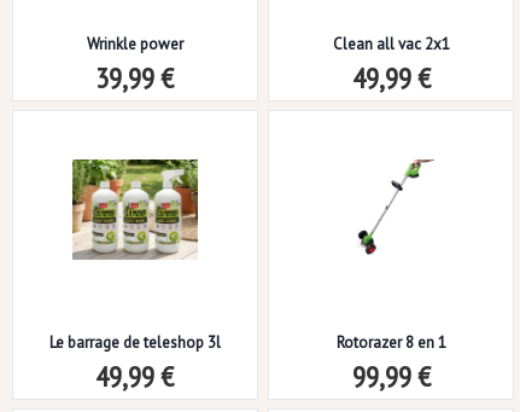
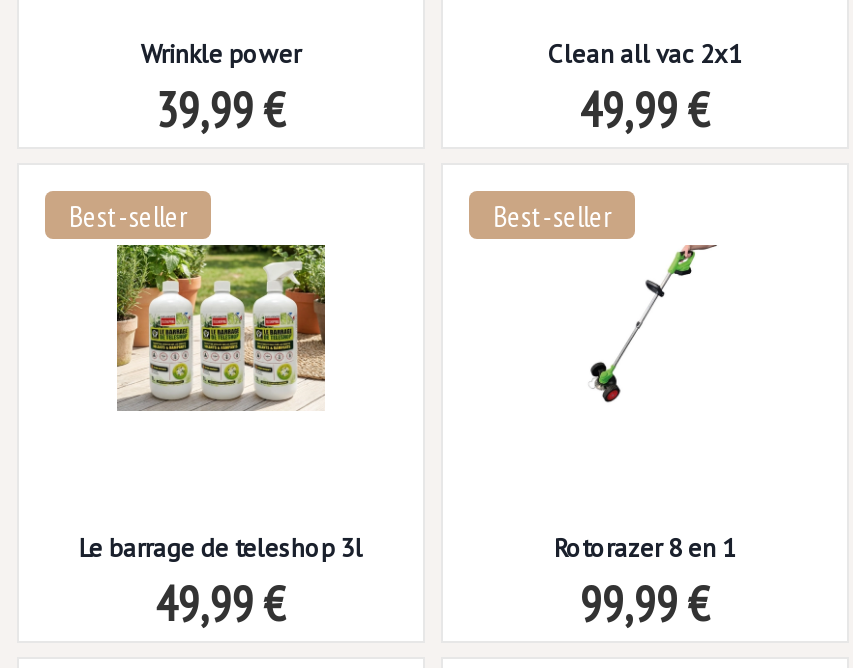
none -> [69,196,187,234] Best-seller
none -> [493,196,611,234] Best-seller

